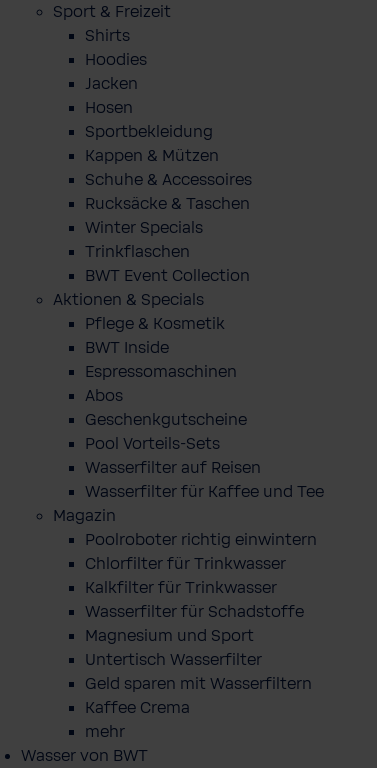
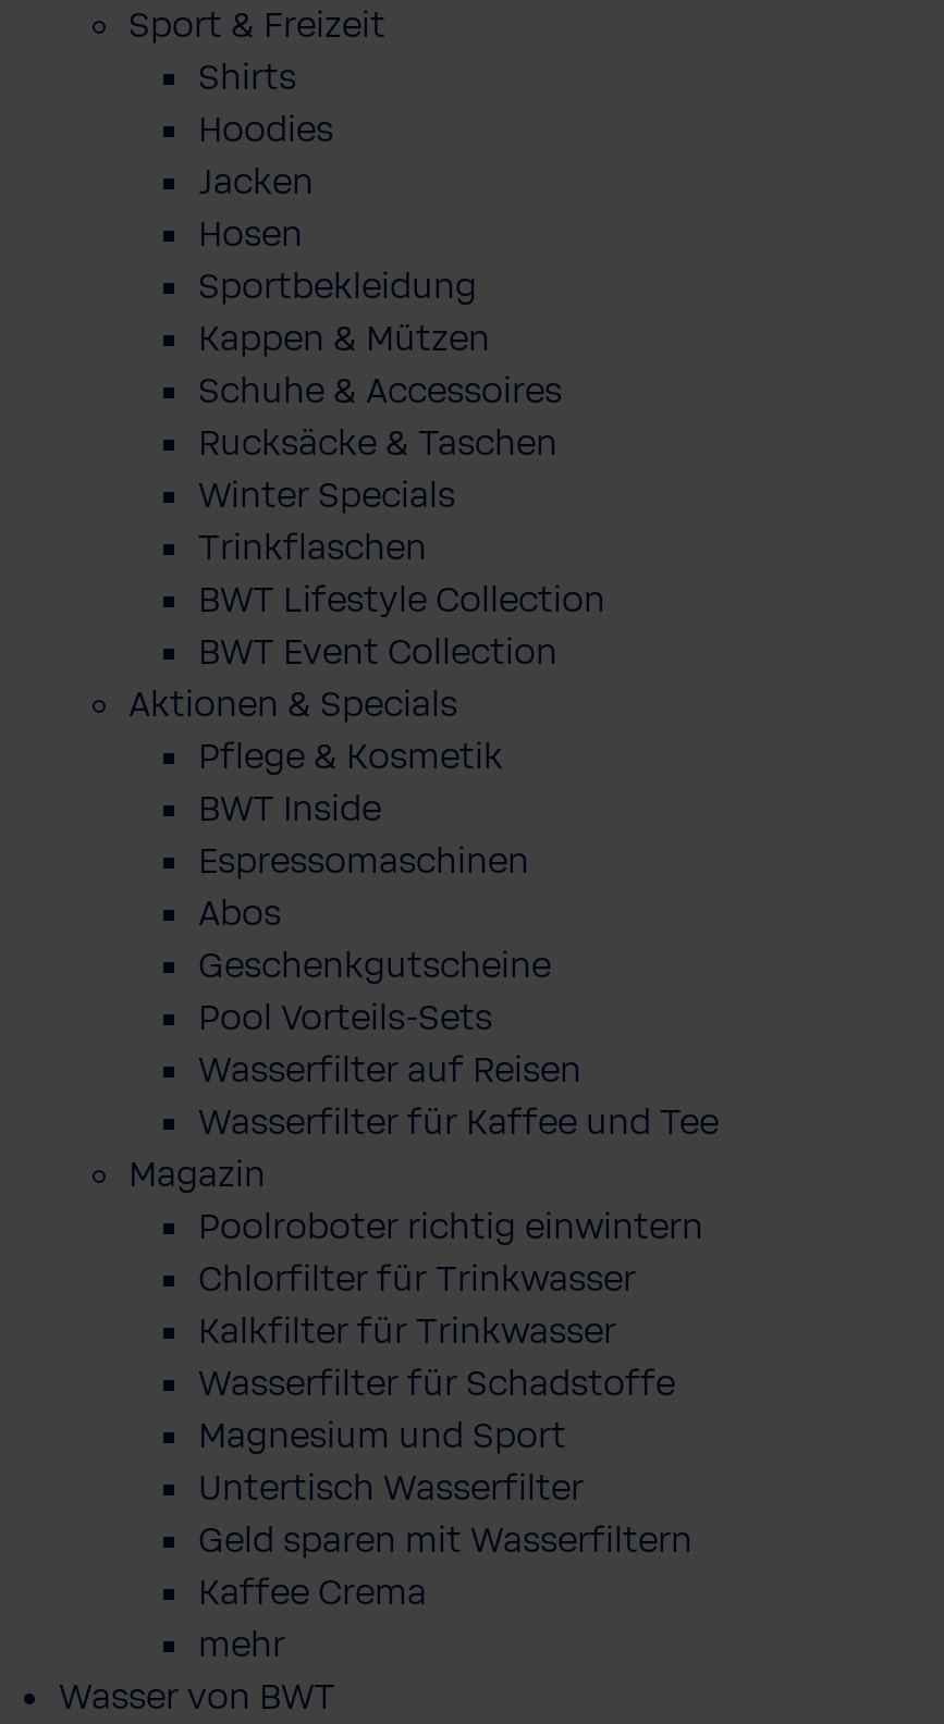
none -> [198,581,605,620] BWT Lifestyle Collection

